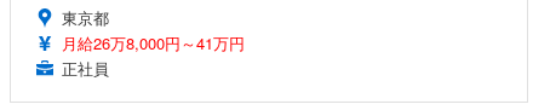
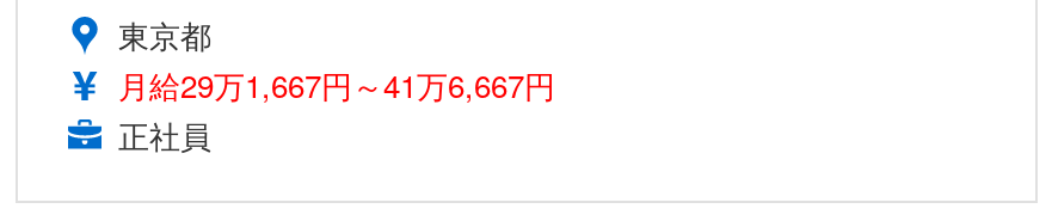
[62,31,245,54] 月給26万8,000円～41万円 -> [118,62,555,108] 月給29万1,667円～41万6,667円

